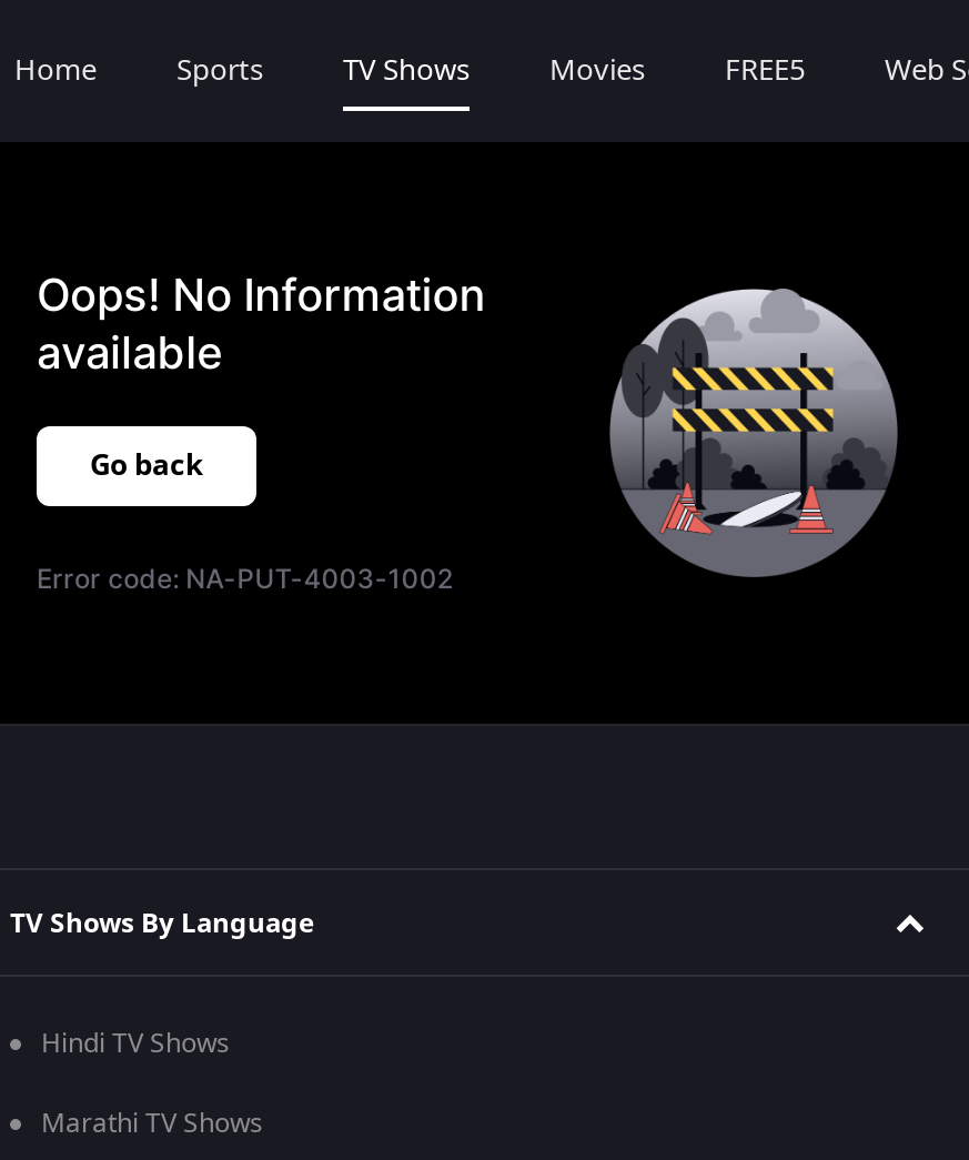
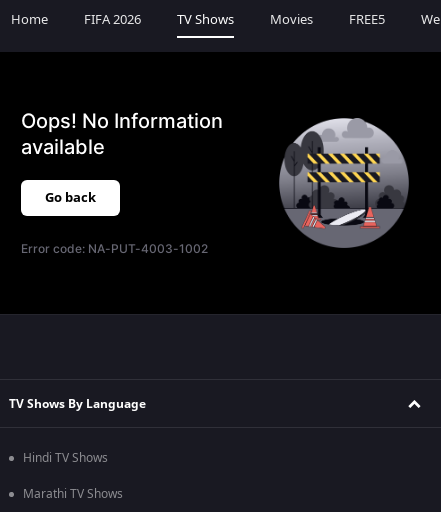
[176,49,263,91] Sports -> [84,10,141,29] FIFA 2026

